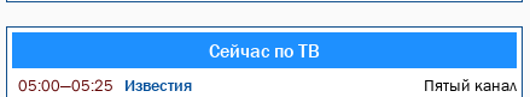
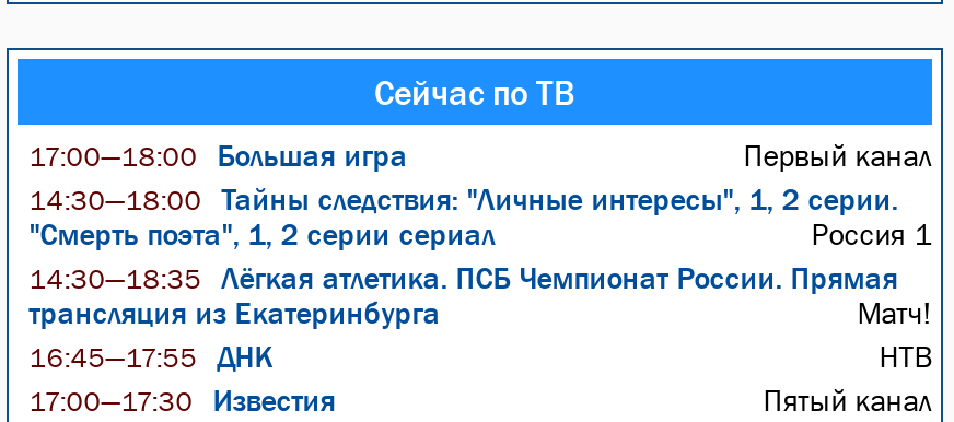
[18,75,192,95] 05:00—05:25 Известия -> [29,138,932,418] 17:00—18:00 Большая игра | Первый канал | 14:30—18:00 Тайны следствия: "Личные интересы", 1, 2 серии. | "Смерть поэта", 1, 2 серии сериал | Россия 1 | 14:30—18:35 Лёгкая атлетика. ПСБ Чемпионат России. Прямая | трансляция из Екатеринбурга | Матч! | 16:45—17:55 ДНК | НТВ | 17:00—17:30 Известия

